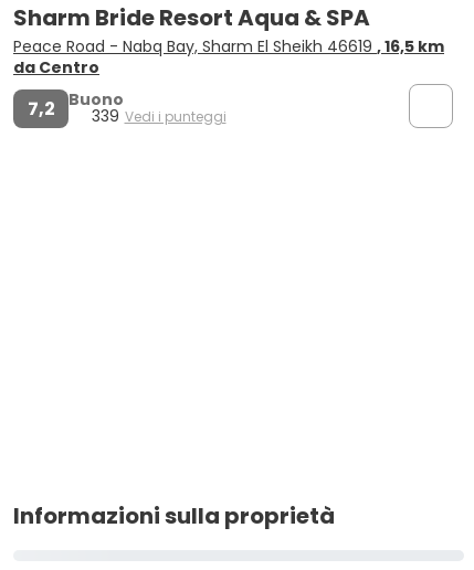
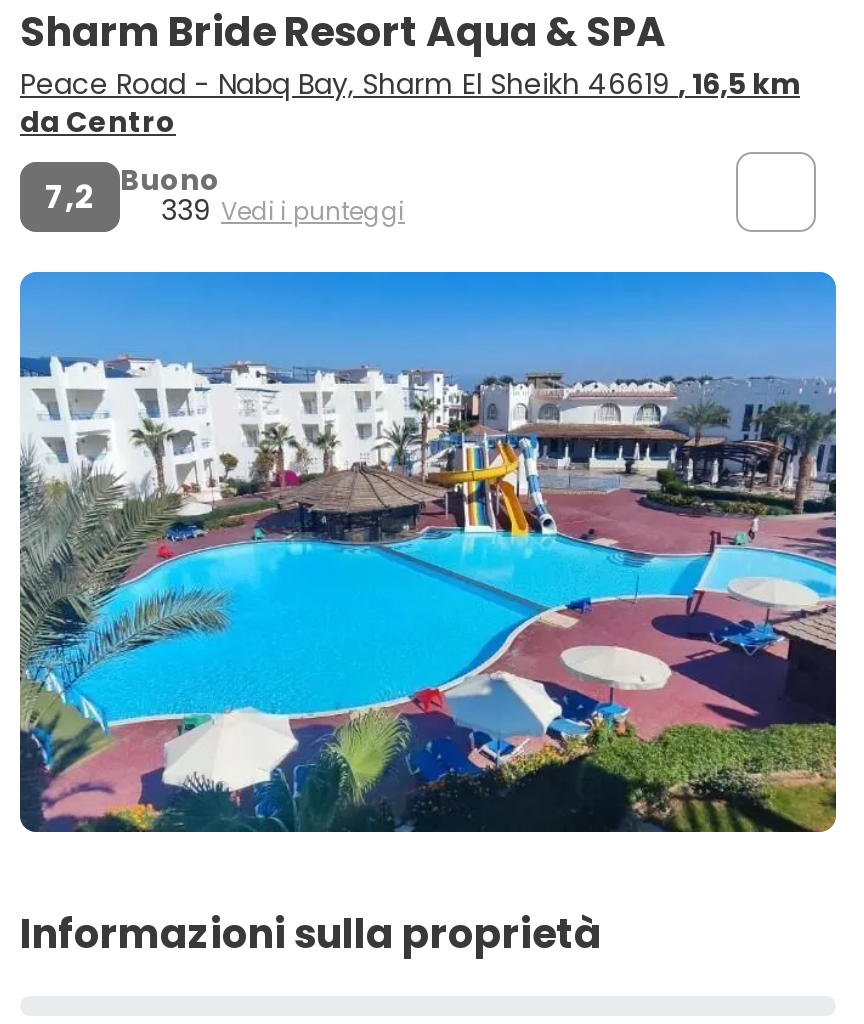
none -> [18,270,838,834] [image]

